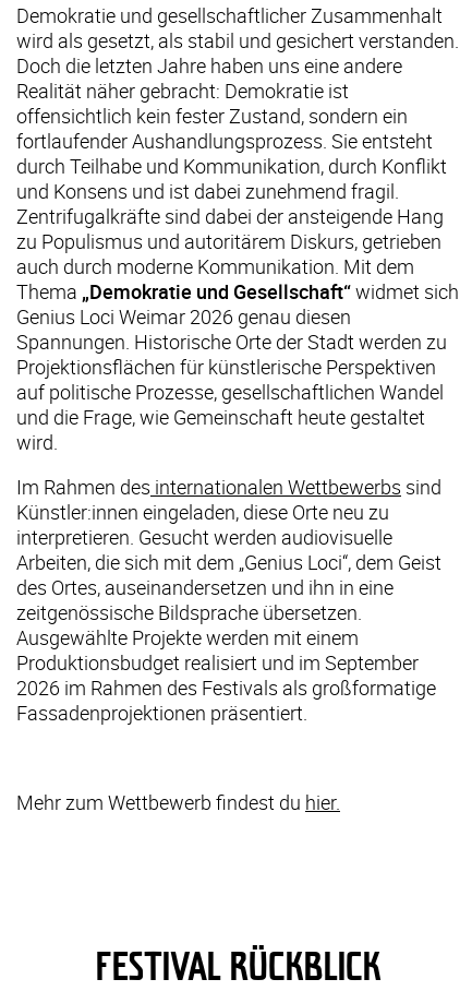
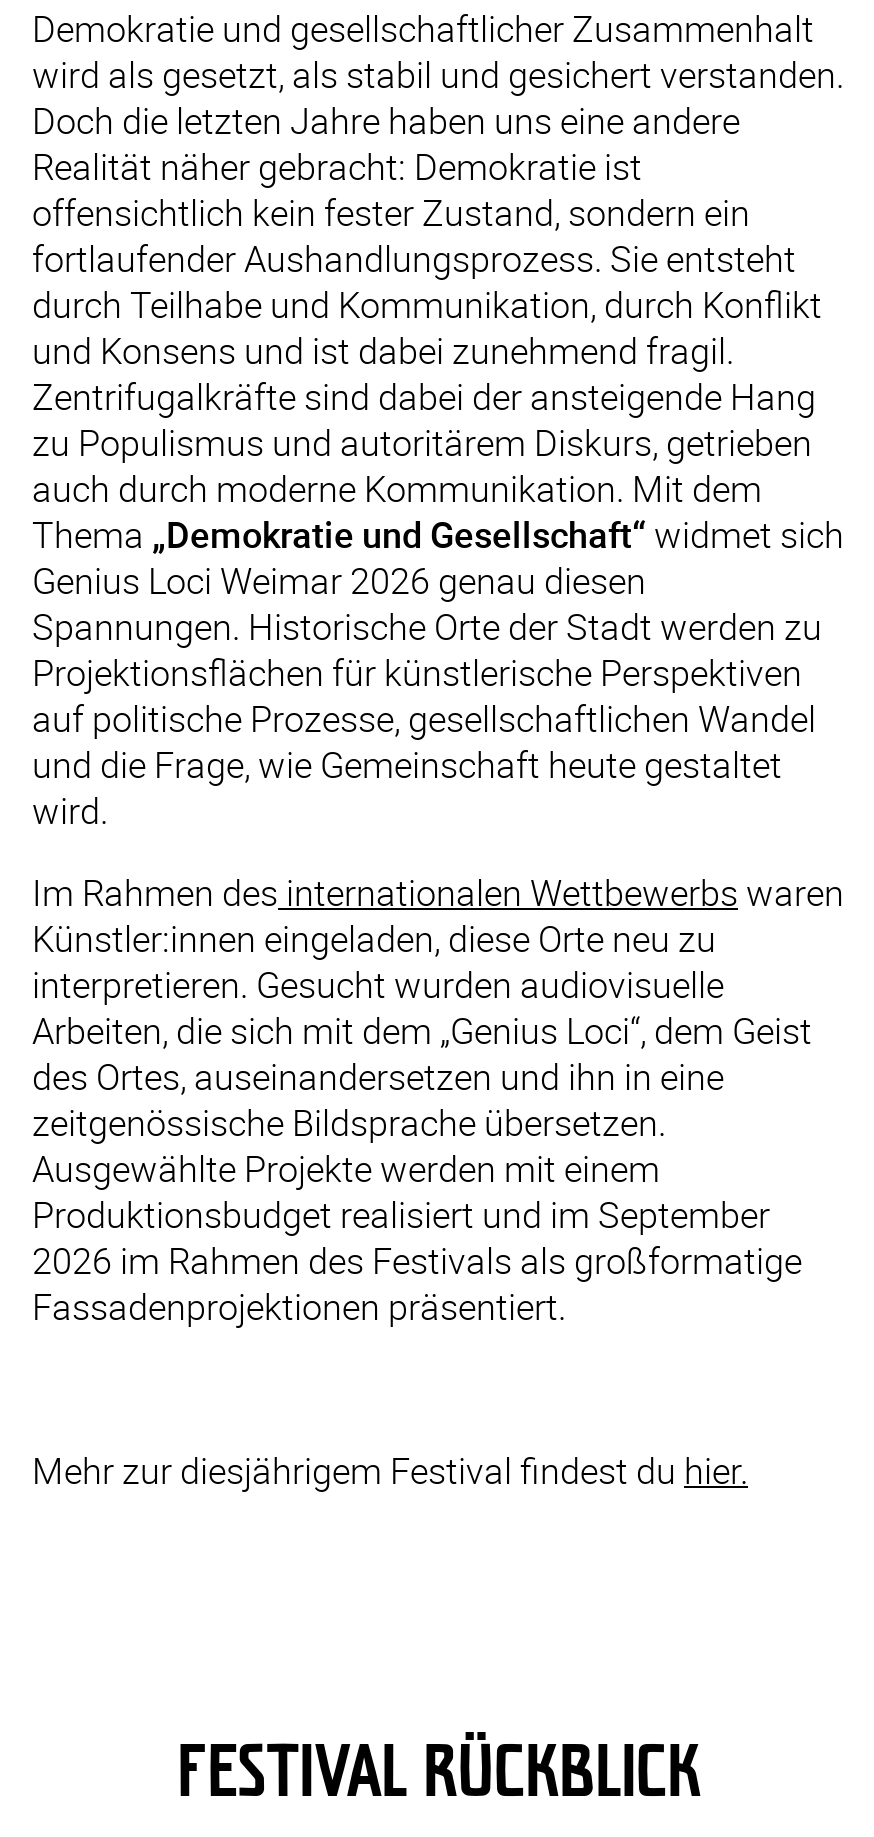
[16,474,441,500] Im Rahmen des internationalen Wettbewerbs sind -> [32,868,844,916] Im Rahmen des internationalen Wettbewerbs waren
[16,524,392,550] interpretieren. Gesucht werden audiovisuelle -> [32,960,724,1008] interpretieren. Gesucht wurden audiovisuelle
[16,789,340,815] Mehr zum Wettbewerb findest du hier. -> [32,1446,748,1494] Mehr zur diesjährigem Festival findest du hier.

